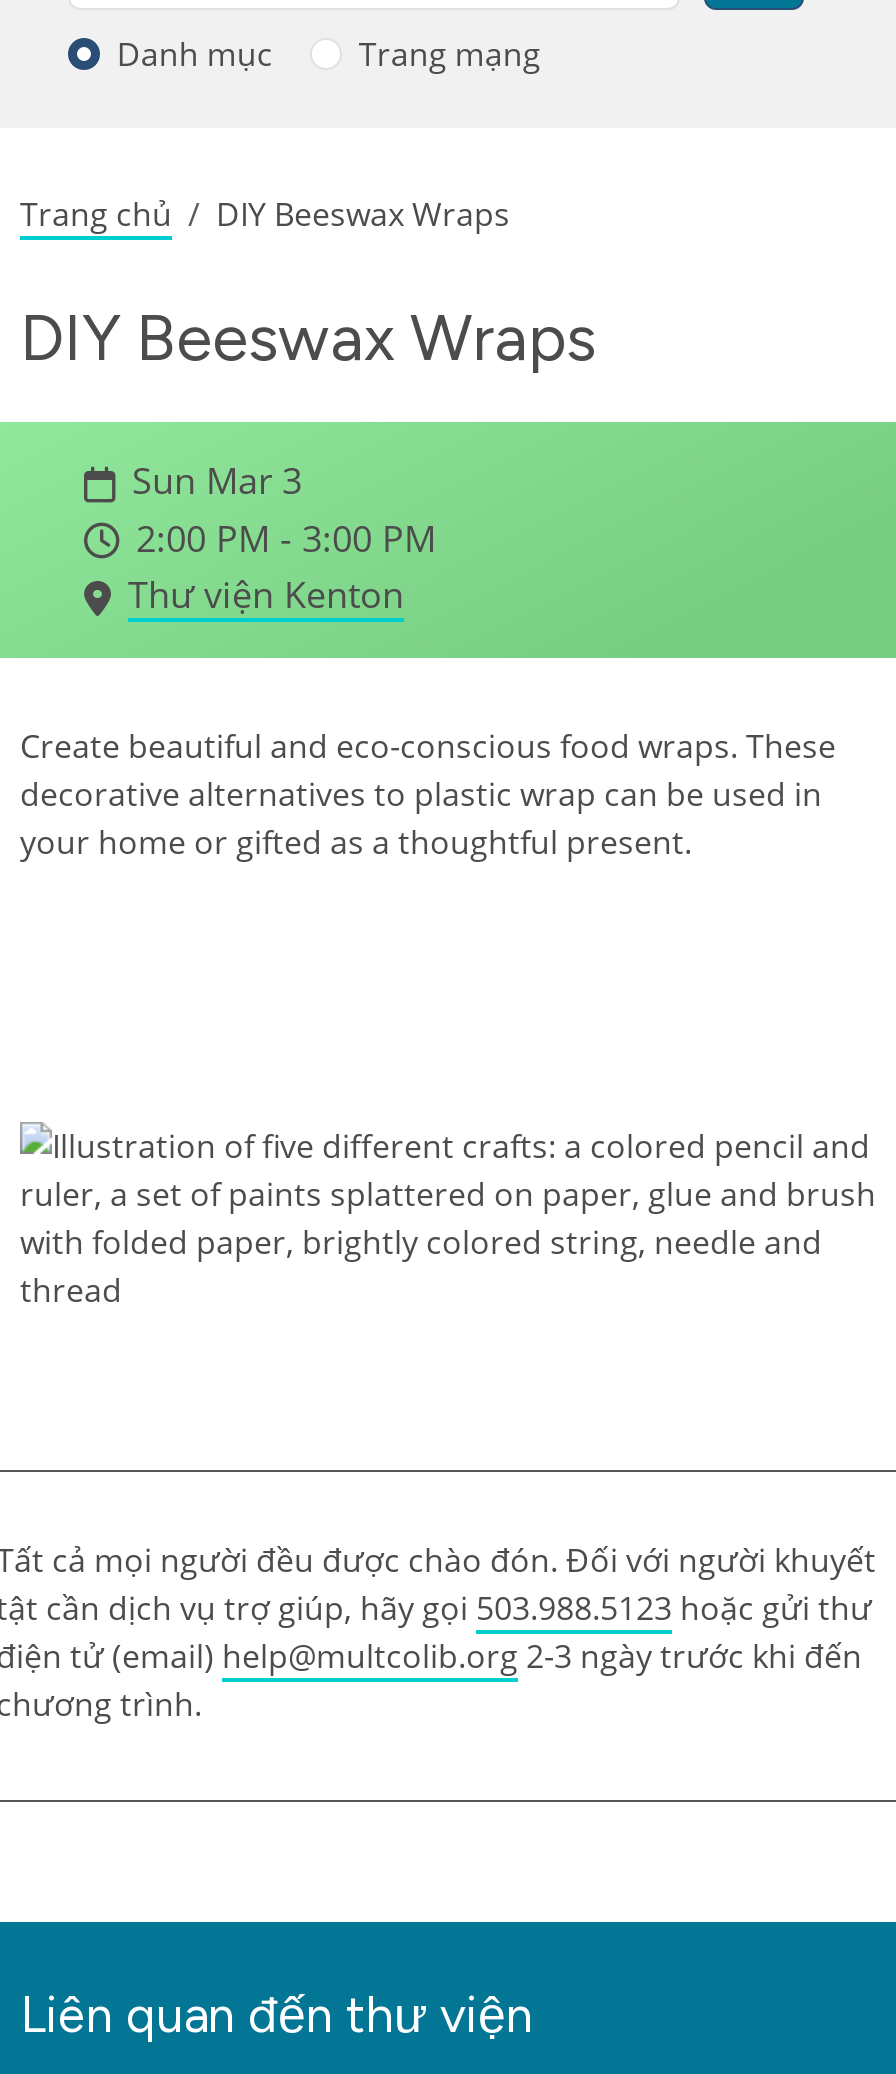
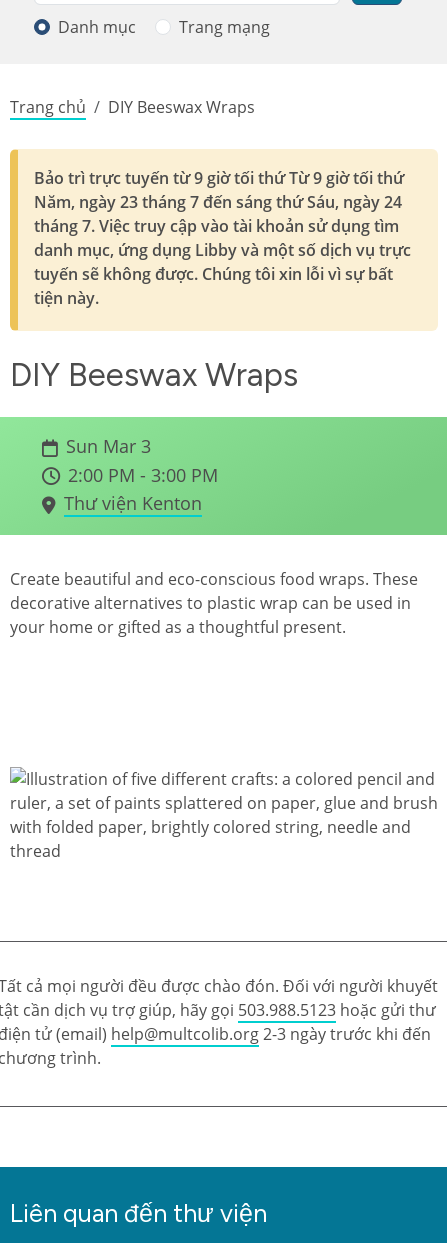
none -> [9,149,437,331] [image] | Bảo trì trực tuyến từ 9 giờ tối thứ Từ 9 giờ tối thứ | Năm, ngày 23 tháng 7 đến sáng thứ Sáu, ngày 24 | tháng 7. Việc truy cập vào tài khoản sử dụng tìm | danh mục, ứng dụng Libby và một số dịch vụ trực | tuyến sẽ không được. Chúng tôi xin lỗi vì sự bất | tiện này.

